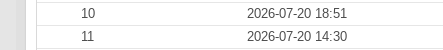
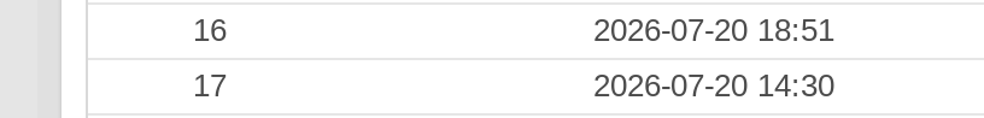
[80,6,94,21] 10 -> [193,12,227,48] 16
[81,29,94,44] 11 -> [193,67,227,104] 17

